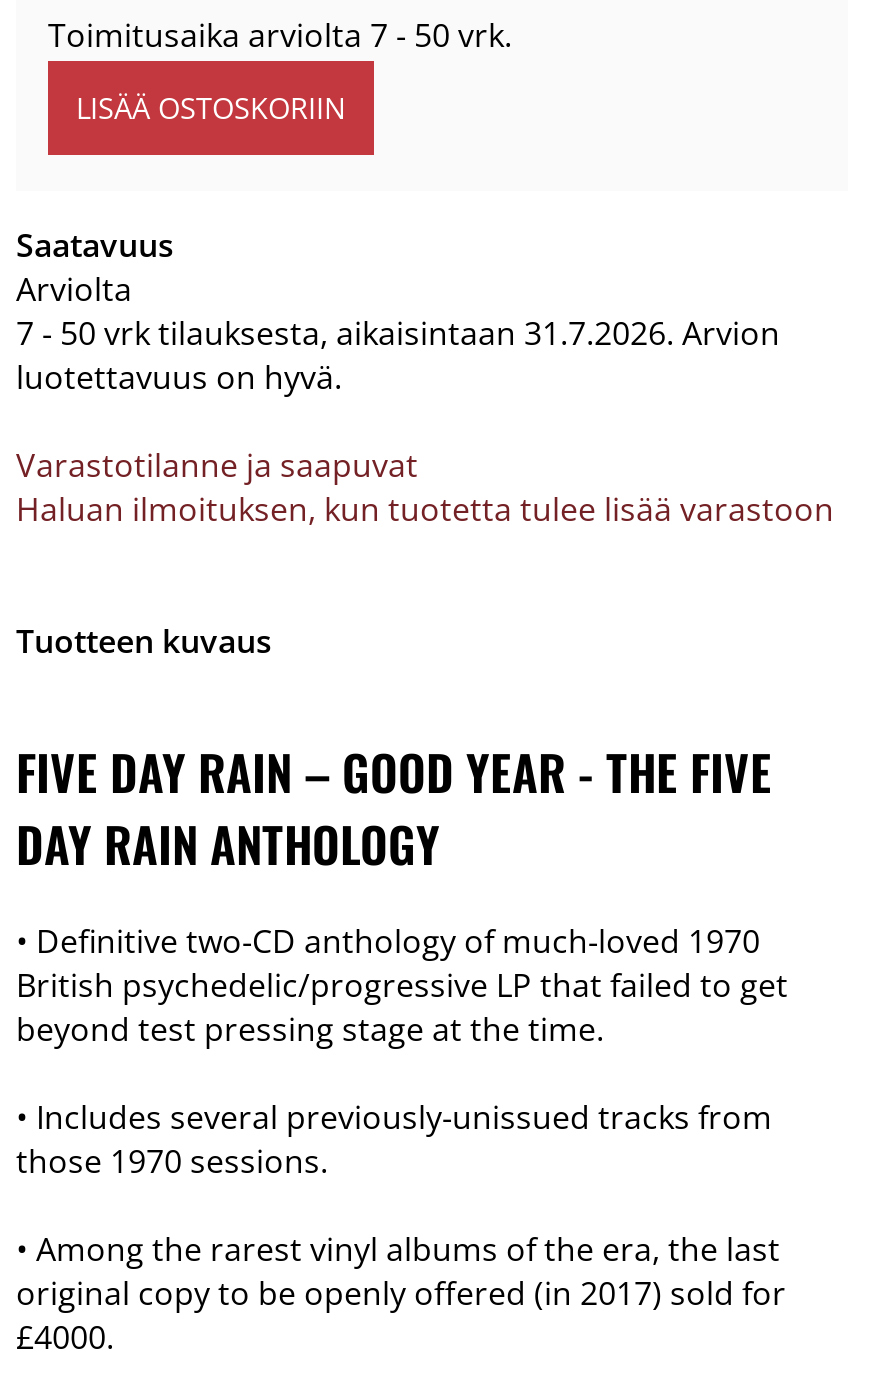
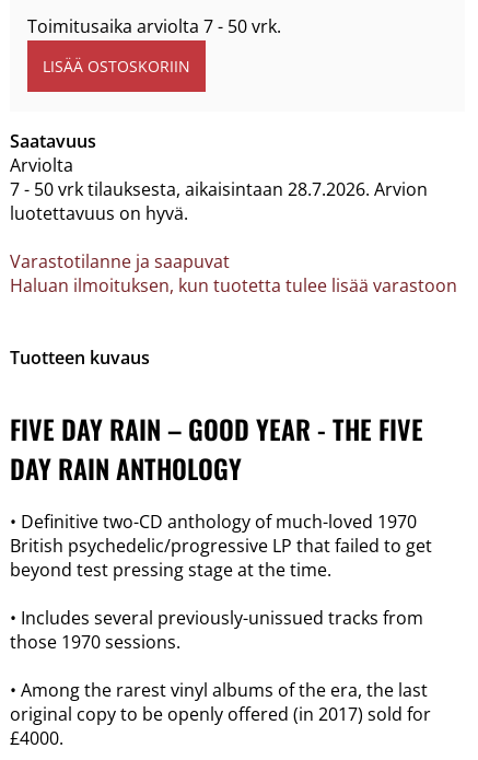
[16,311,780,355] 7 - 50 vrk tilauksesta, aikaisintaan 31.7.2026. Arvion -> [10,177,428,201] 7 - 50 vrk tilauksesta, aikaisintaan 28.7.2026. Arvion

